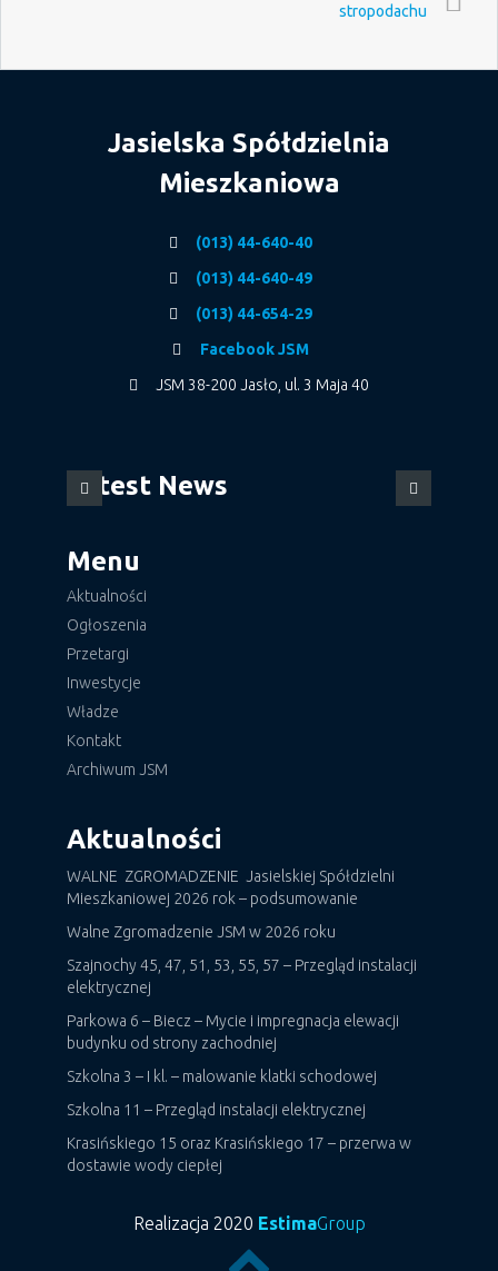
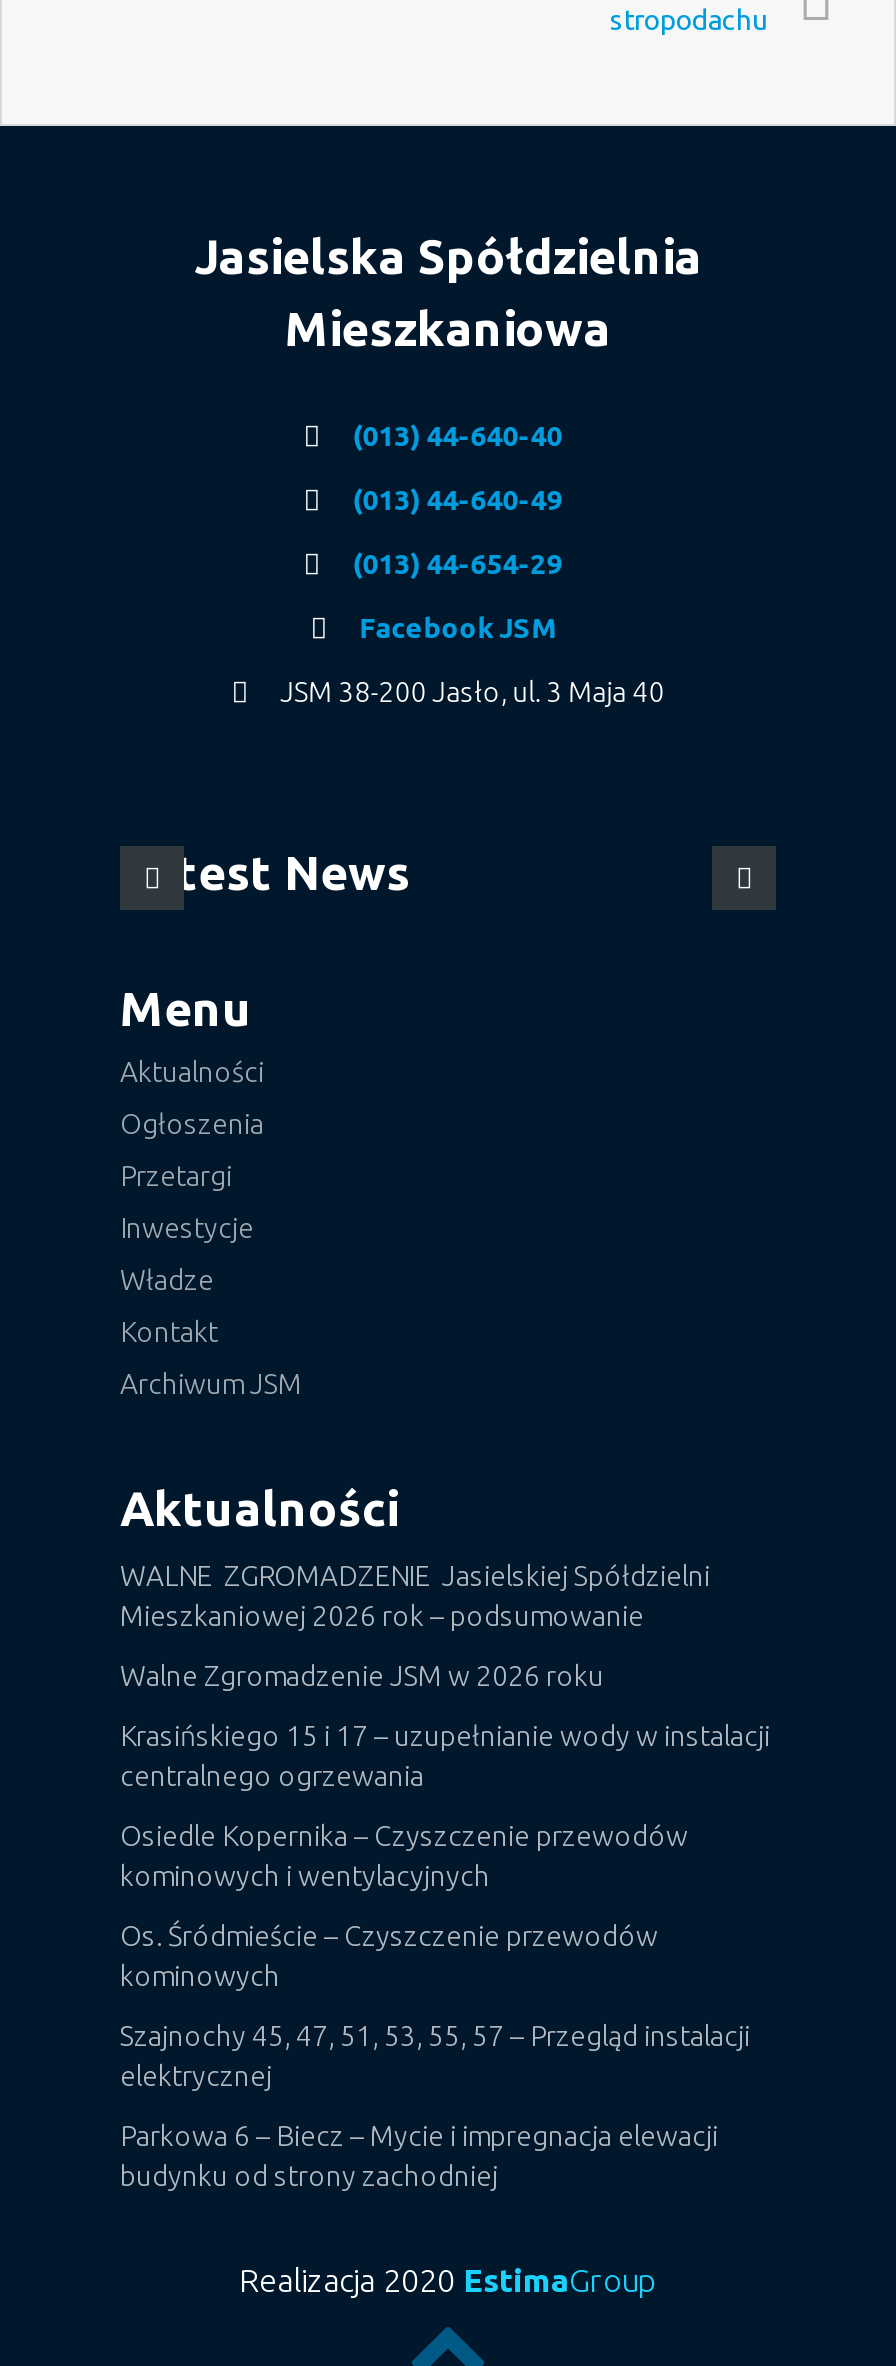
none -> [120,1721,770,1993] Krasińskiego 15 i 17 – uzupełnianie wody w instalacji | centralnego ogrzewania | Osiedle Kopernika – Czyszczenie przewodów | kominowych i wentylacyjnych | Os. Śródmieście – Czyszczenie przewodów | kominowych
moved [67,957,417,1052] -> [120,2021,750,2193]: Szajnochy 45, 47, 51, 53, 55, 57 – Przegląd instalacji | elektrycznej | Parkowa 6 – Biecz – Mycie i impregnacja elewacji | budynku od strony zachodniej
[67,1068,411,1175] Szkolna 3 – I kl. – malowanie klatki schodowej | Szkolna 11 – Przegląd instalacji elektrycznej | Krasińskiego 15 oraz Krasińskiego 17 – przerwa w | dostawie wody ciepłej -> none

